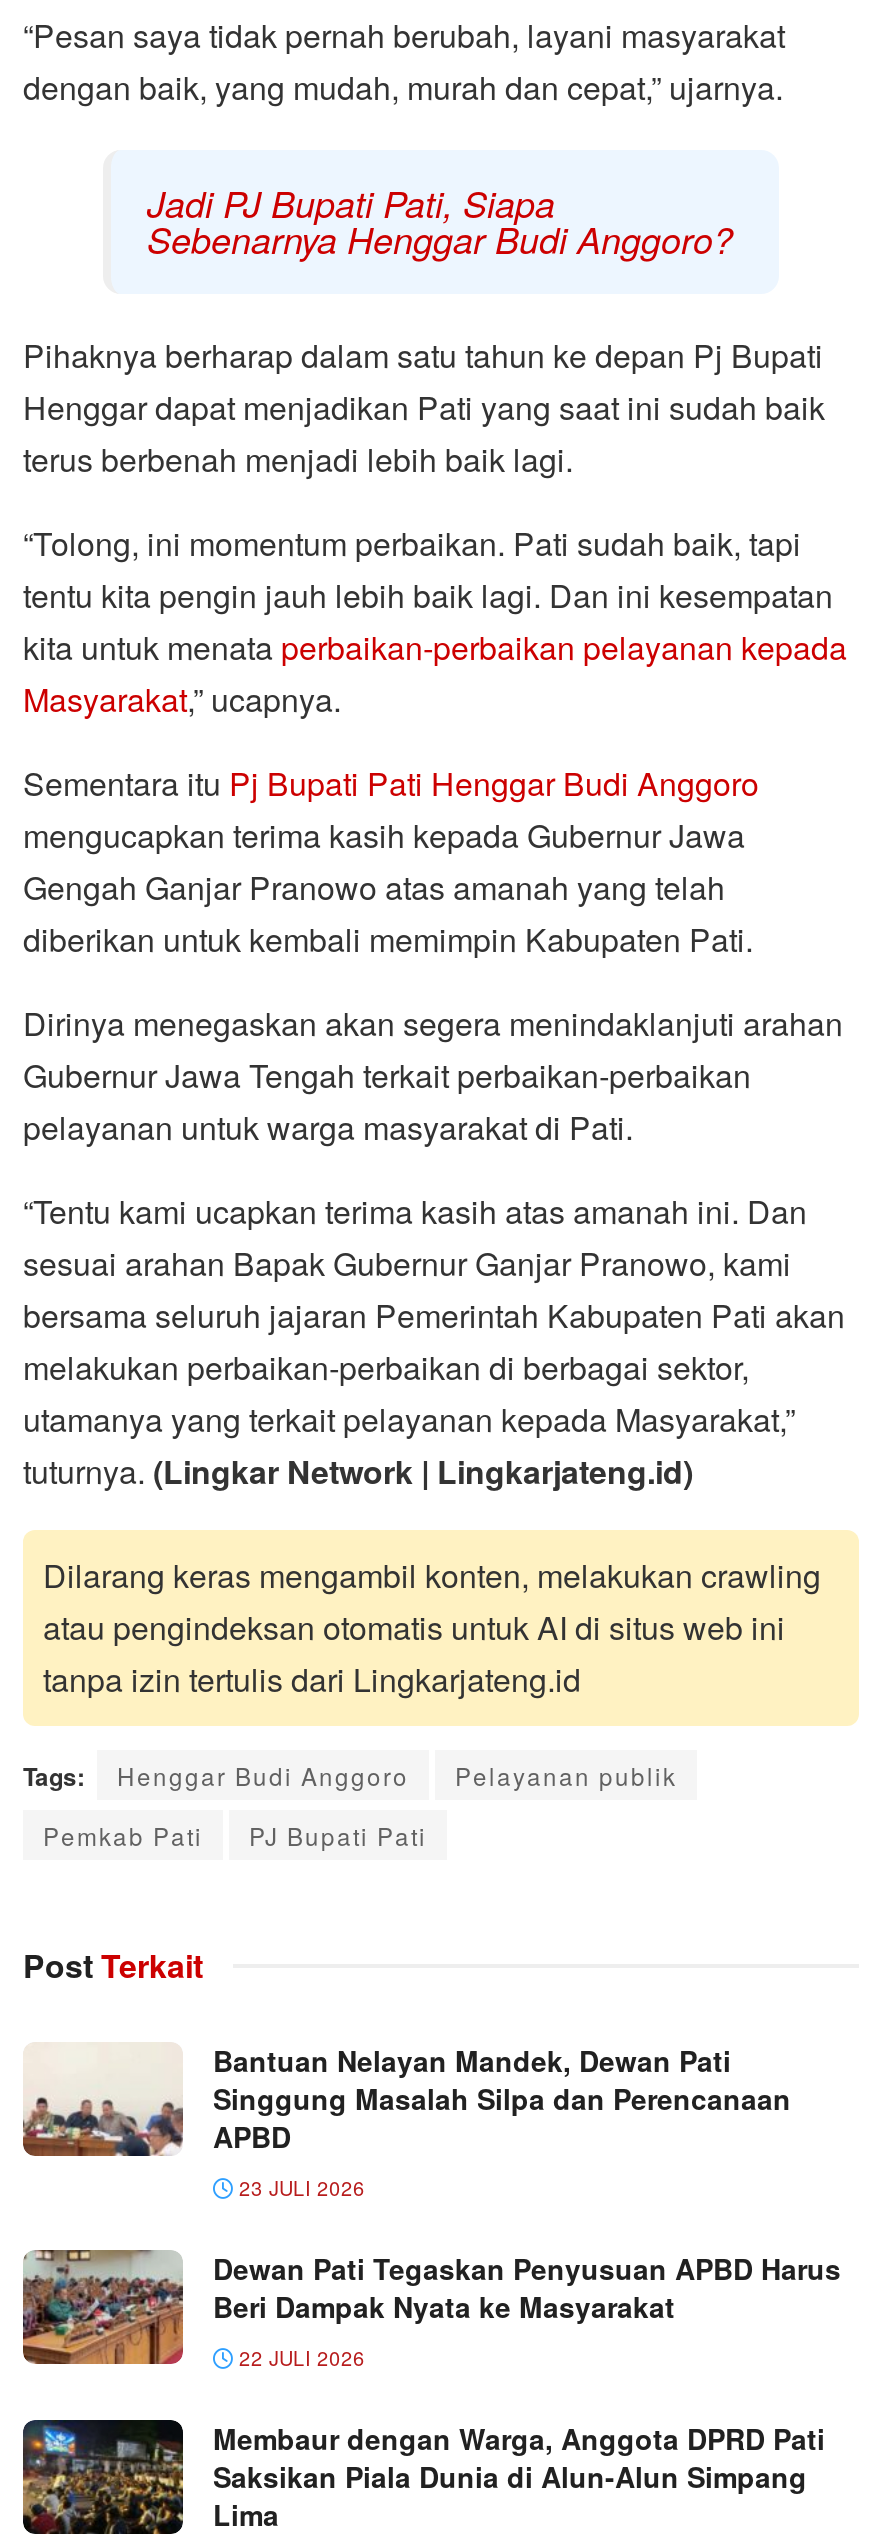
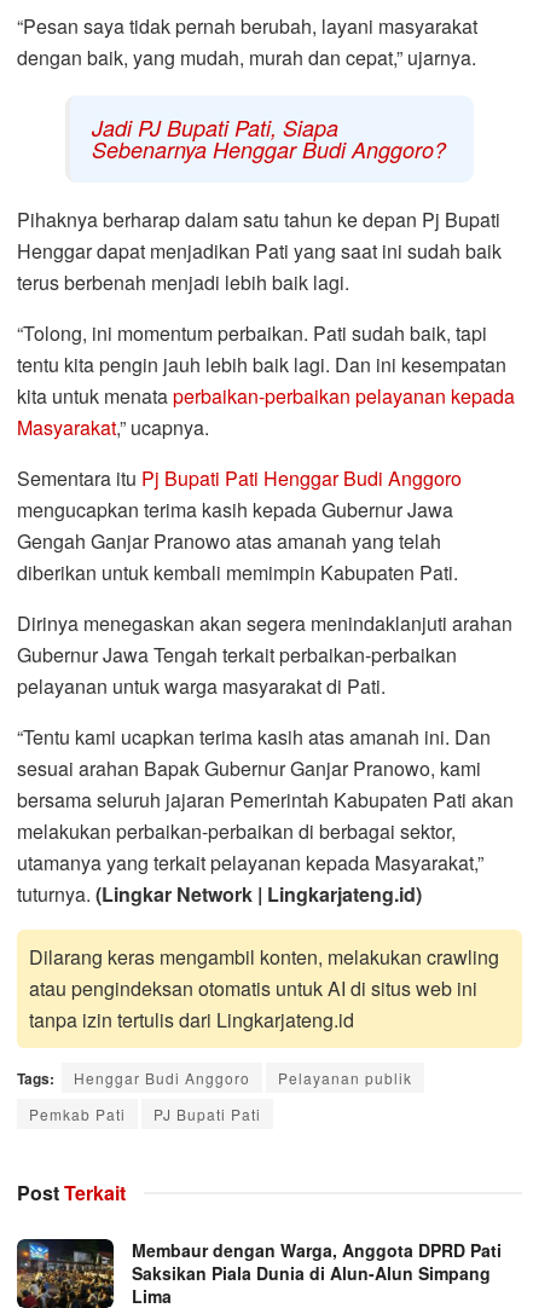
[21,2039,841,2371] [image] | Bantuan Nelayan Mandek, Dewan Pati | Singgung Masalah Silpa dan Perencanaan | APBD | 23 JULI 2026 | Dewan Pati Tegaskan Penyusuan APBD Harus | Beri Dampak Nyata ke Masyarakat | 22 JULI 2026 -> none
[21,2248,185,2366] [image] -> none

